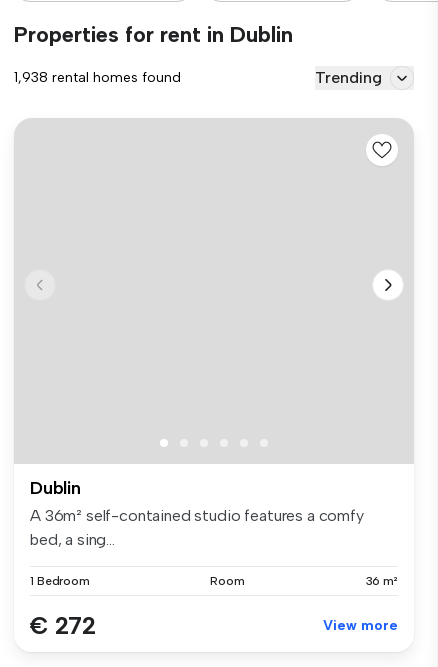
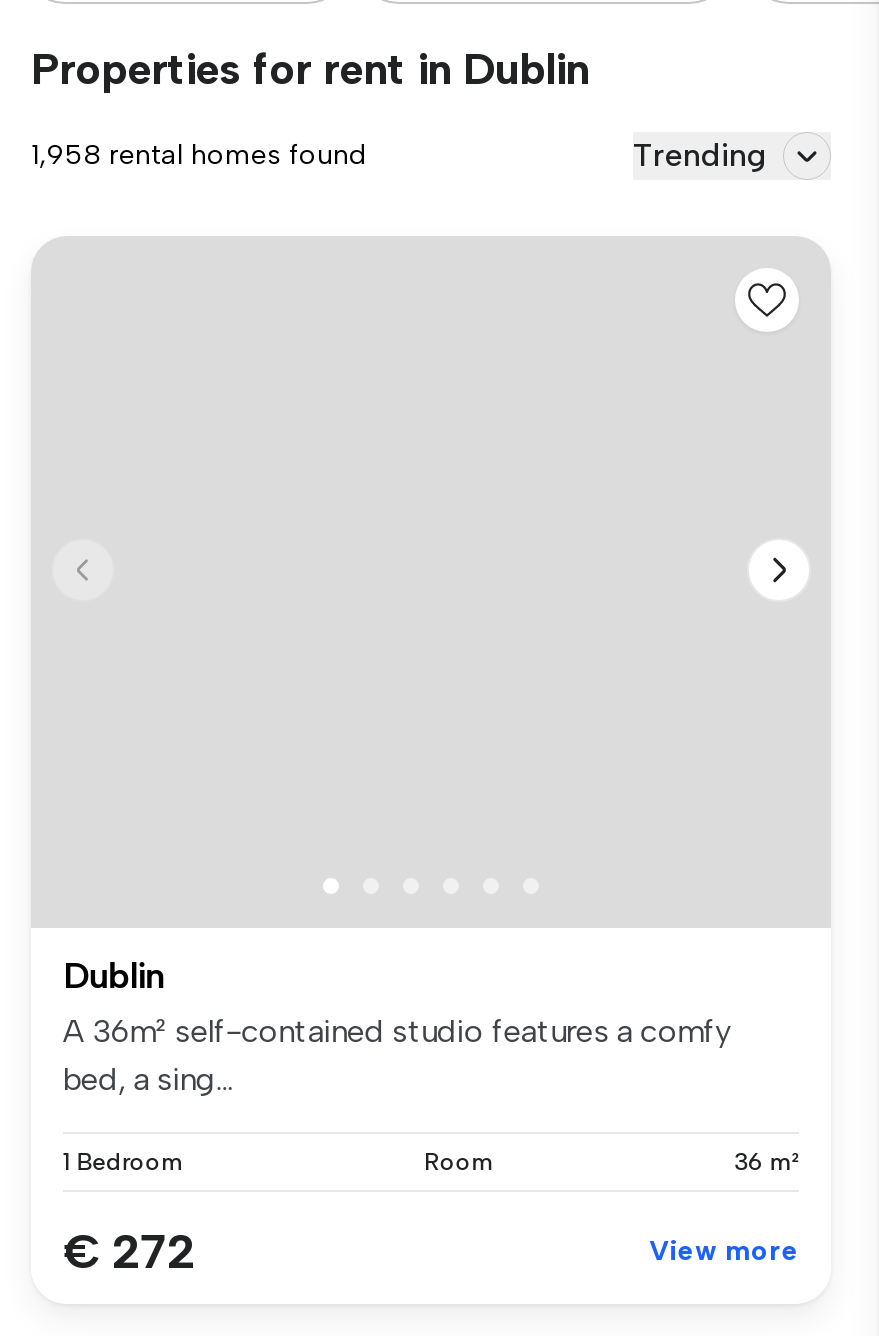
[14,69,181,86] 1,938 rental homes found -> [31,138,367,172] 1,958 rental homes found

